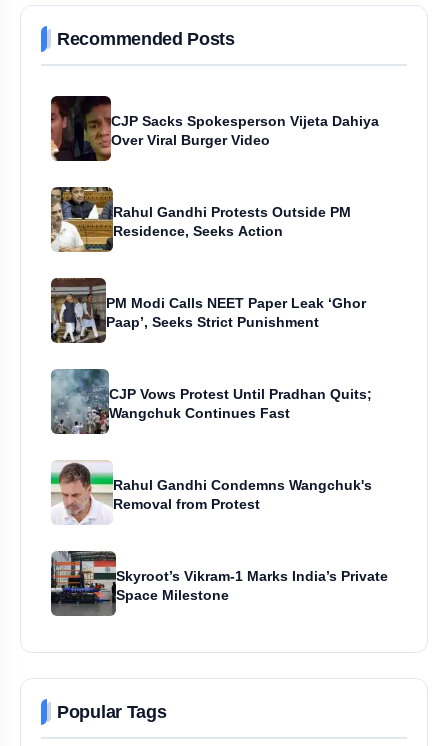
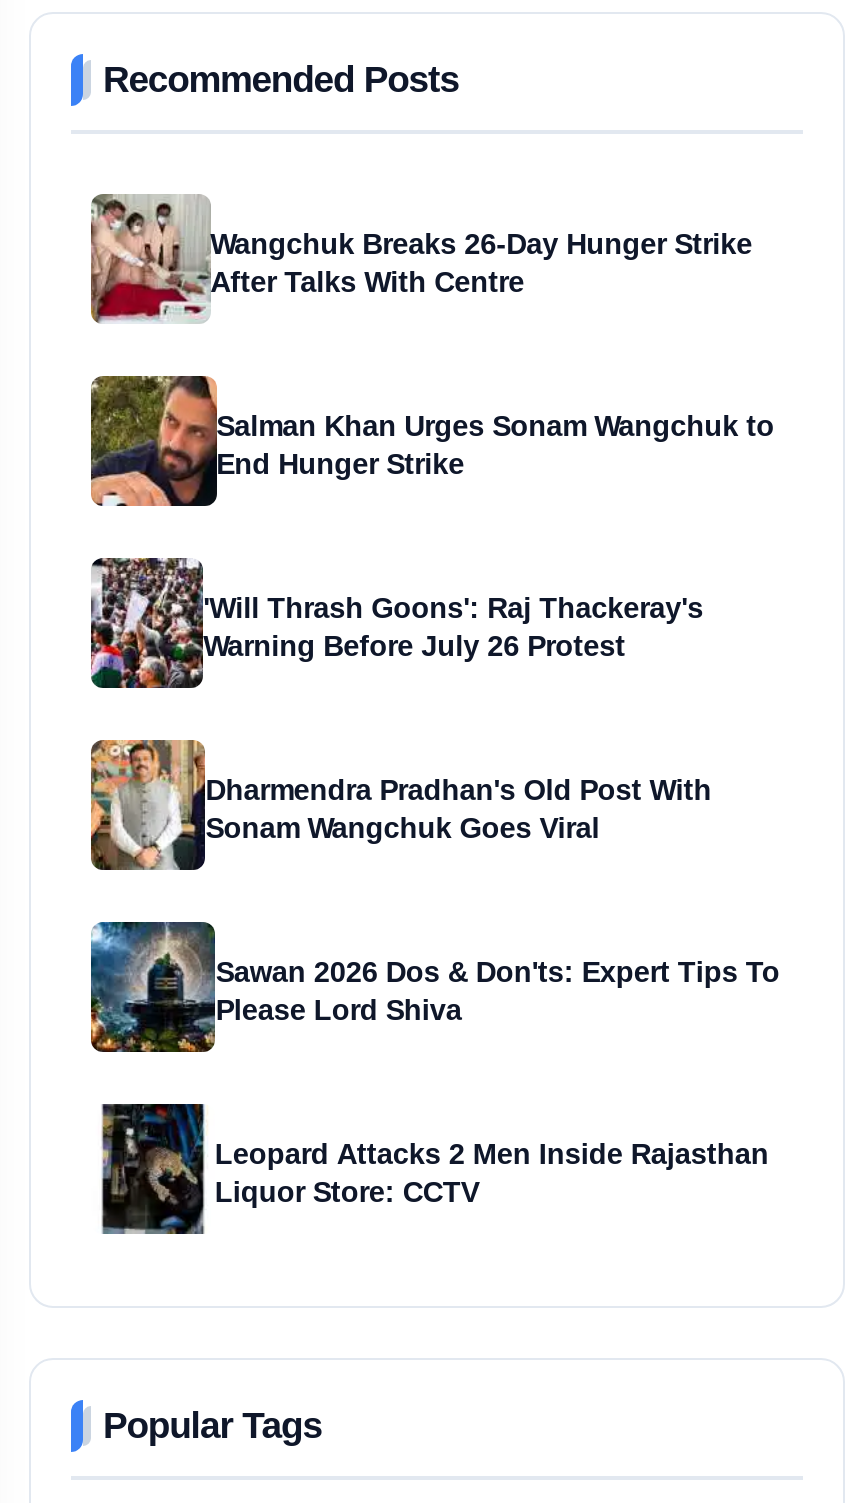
[50,95,379,162] [image] | CJP Sacks Spokesperson Vijeta Dahiya | Over Viral Burger Video -> [89,192,752,324] [image] | Wangchuk Breaks 26-Day Hunger Strike | After Talks With Centre
[51,187,351,253] [image] | Rahul Gandhi Protests Outside PM | Residence, Seeks Action -> [91,376,774,508] [image] | Salman Khan Urges Sonam Wangchuk to | End Hunger Strike
[50,277,366,344] [image] | PM Modi Calls NEET Paper Leak ‘Ghor | Paap’, Seeks Strict Punishment -> [89,558,703,690] [image] | 'Will Thrash Goons': Raj Thackeray's | Warning Before July 26 Protest
[50,368,372,434] [image] | CJP Vows Protest Until Pradhan Quits; | Wangchuk Continues Fast -> [89,738,711,870] [image] | Dharmendra Pradhan's Old Post With | Sonam Wangchuk Goes Viral
[50,460,372,525] [image] | Rahul Gandhi Condemns Wangchuk's | Removal from Protest -> [89,920,780,1054] [image] | Sawan 2026 Dos & Don'ts: Expert Tips To | Please Lord Shiva
[50,550,388,617] [image] | Skyroot’s Vikram-1 Marks India’s Private | Space Milestone -> [91,1102,769,1236] [image] | Leopard Attacks 2 Men Inside Rajasthan | Liquor Store: CCTV

